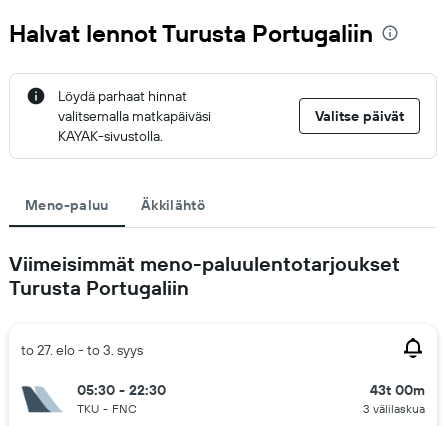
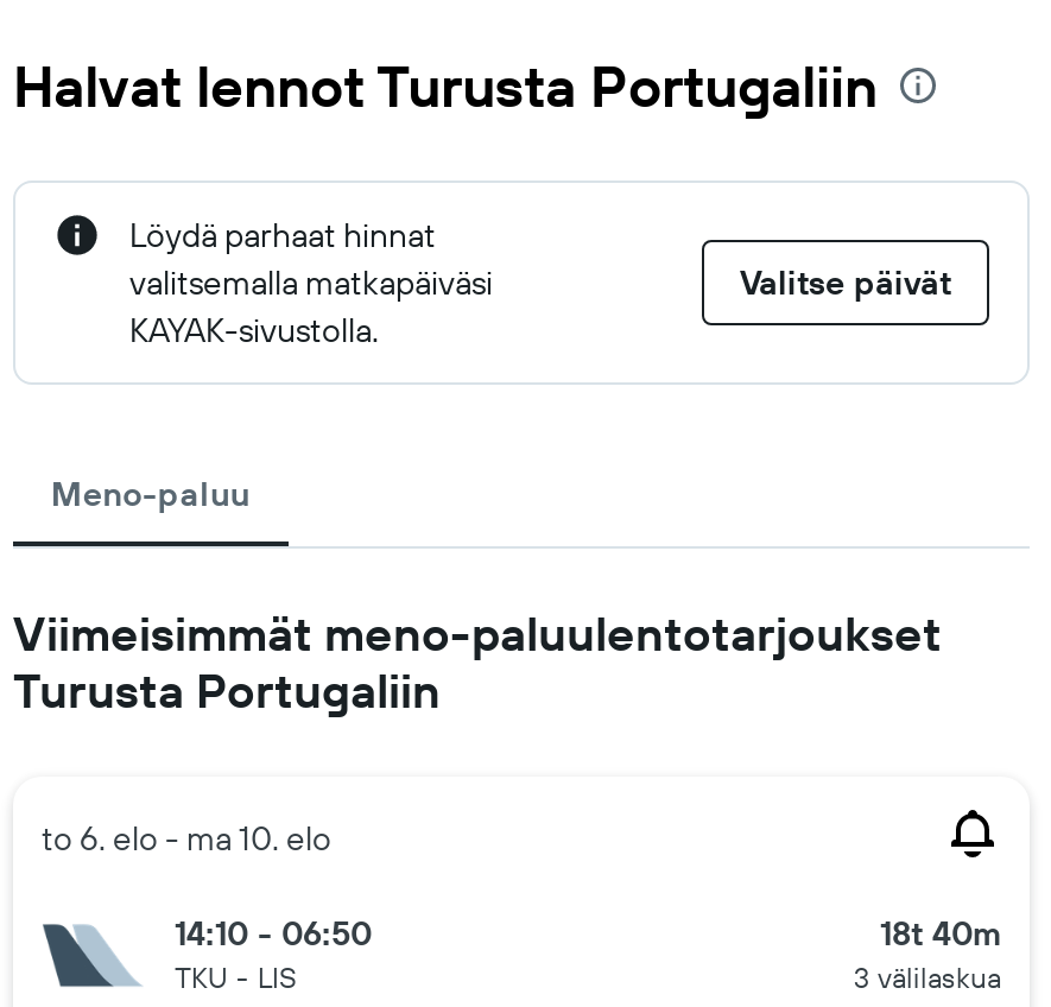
[141,196,205,214] Äkkilähtö -> none
[21,341,143,359] to 27. elo - to 3. syys -> [42,817,331,860] to 6. elo - ma 10. elo
[77,381,166,416] 05:30 - 22:30 | TKU - FNC -> [175,912,372,995] 14:10 - 06:50 | TKU - LIS
[370,381,425,399] 43t 00m -> [880,912,1001,955] 18t 40m

